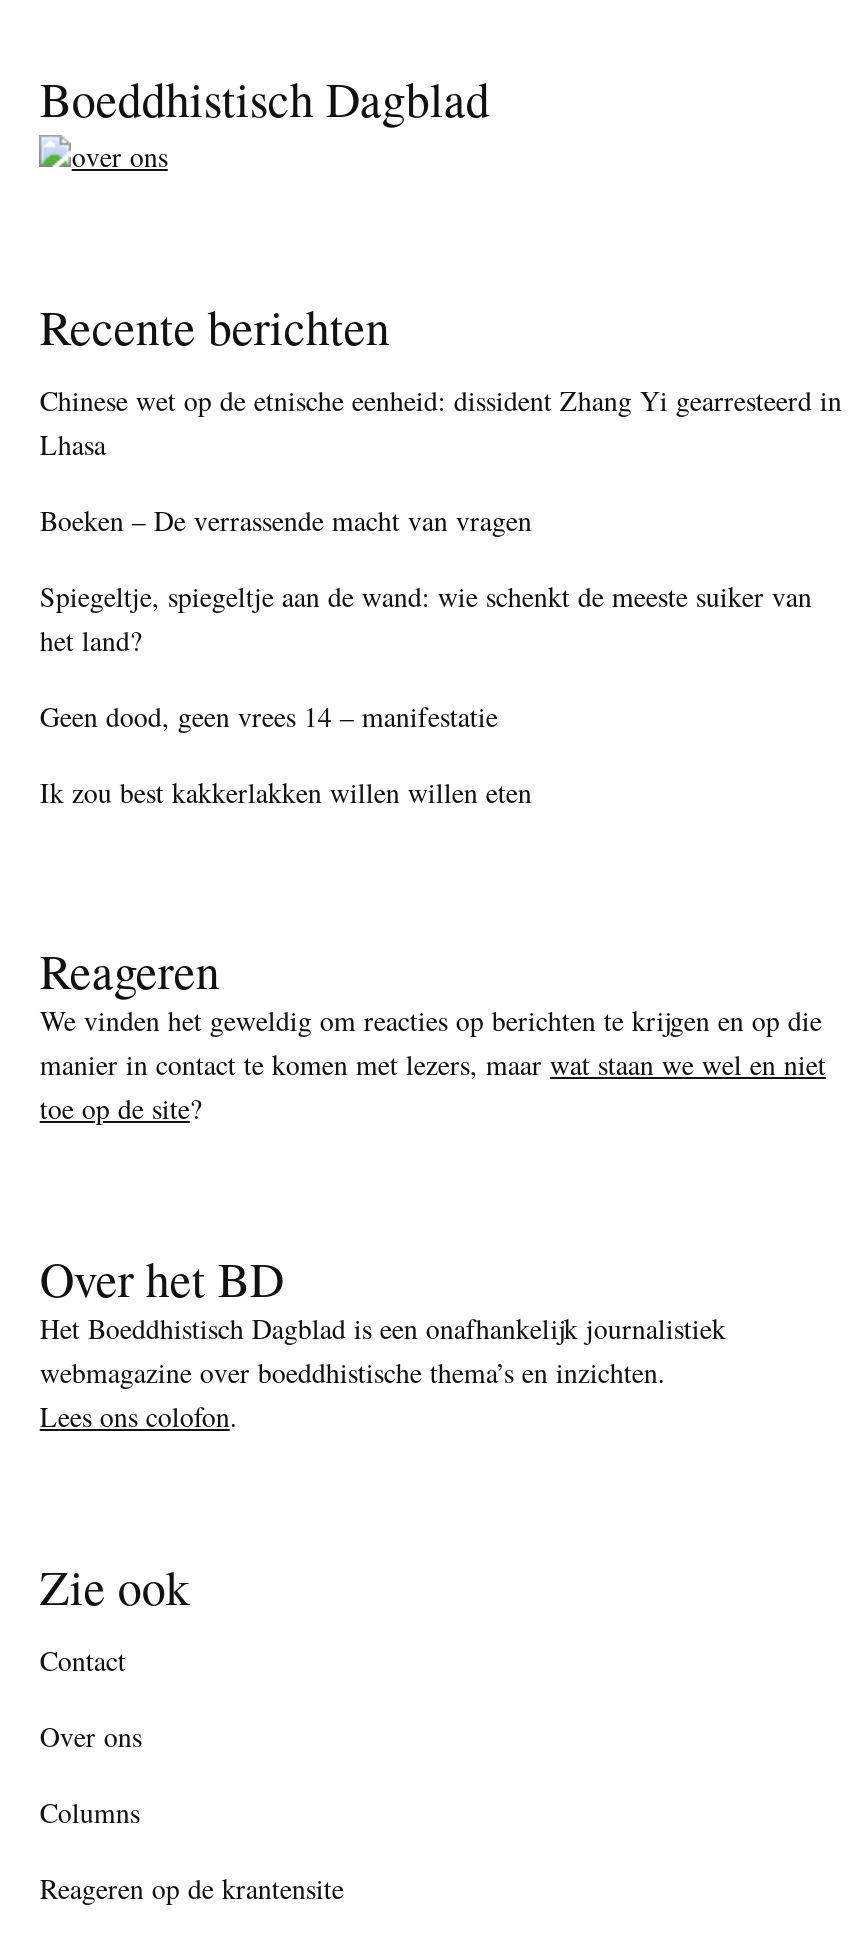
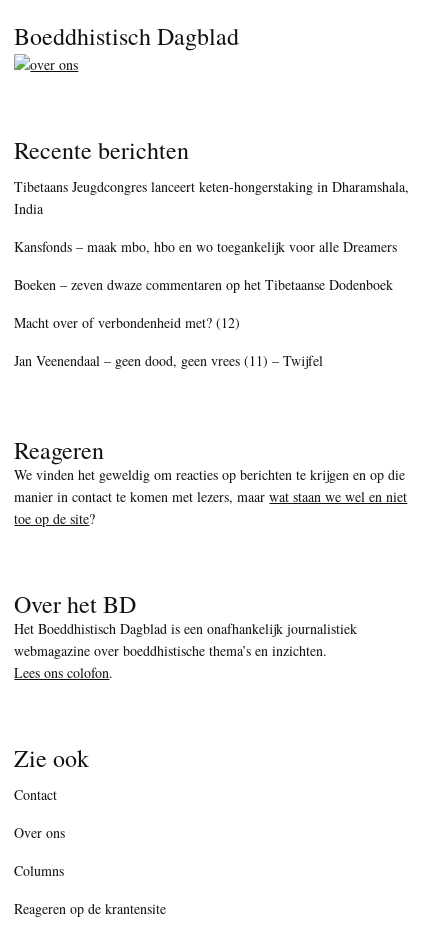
[40,381,842,463] Chinese wet op de etnische eenheid: dissident Zhang Yi gearresteerd in | Lhasa -> [14,177,409,218] Tibetaans Jeugdcongres lanceert keten-hongerstaking in Dharamshala, | India
[40,501,532,539] Boeken – De verrassende macht van vragen -> [14,237,397,256] Kansfonds – maak mbo, hbo en wo toegankelijk voor alle Dreamers
[40,577,812,659] Spiegeltje, spiegeltje aan de wand: wie schenkt de meeste suiker van | het land? -> [14,275,393,294] Boeken – zeven dwaze commentaren op het Tibetaanse Dodenboek
[40,697,498,735] Geen dood, geen vrees 14 – manifestatie -> [14,313,240,332] Macht over of verbondenheid met? (12)
[40,773,532,811] Ik zou best kakkerlakken willen willen eten -> [14,351,323,370] Jan Veenendaal – geen dood, geen vrees (11) – Twijfel

